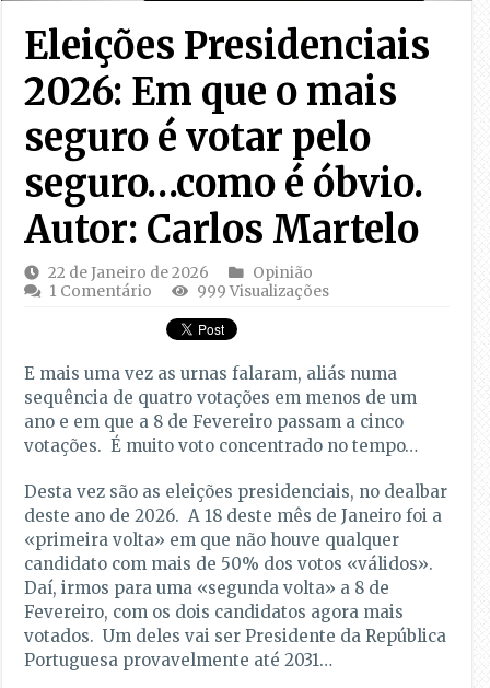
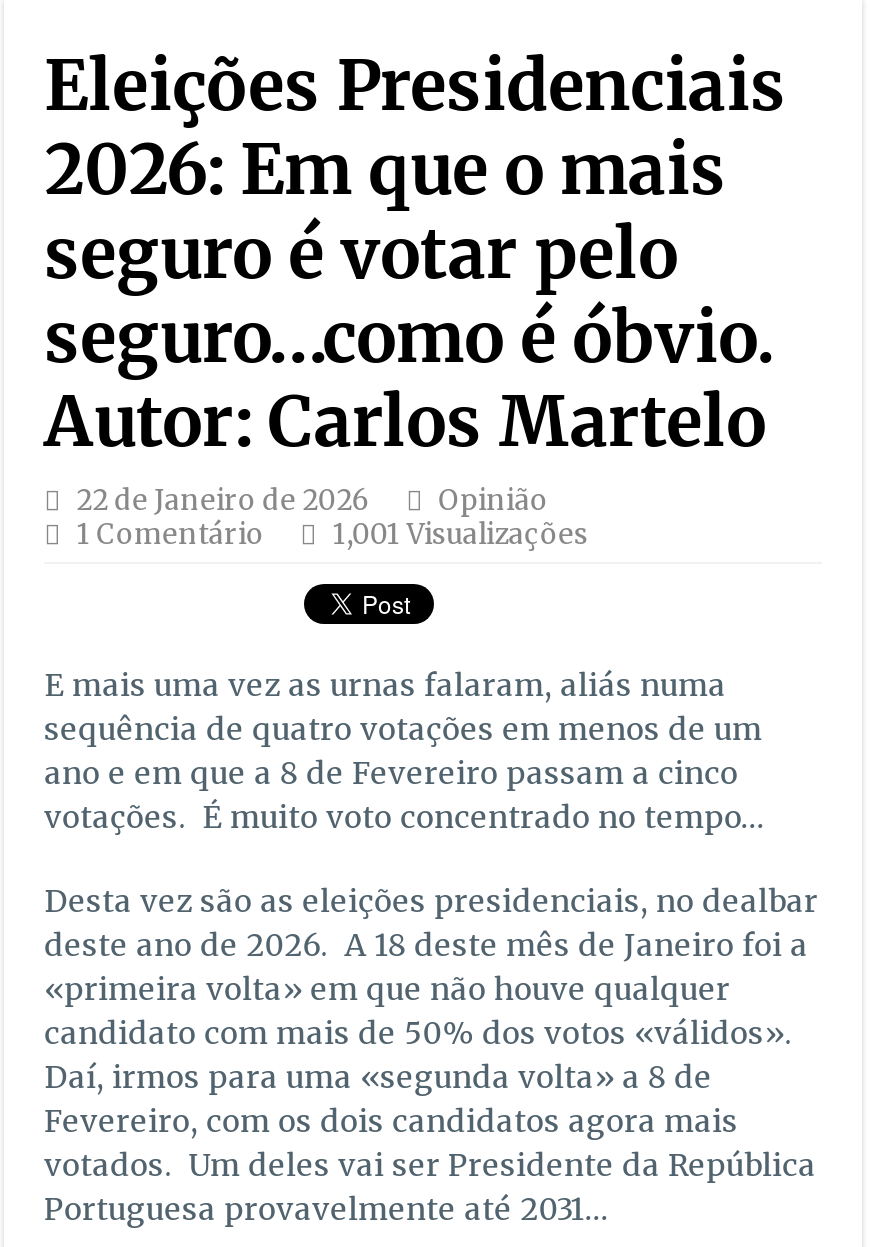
[197,283,329,301] 999 Visualizações -> [332,517,588,551] 1,001 Visualizações

